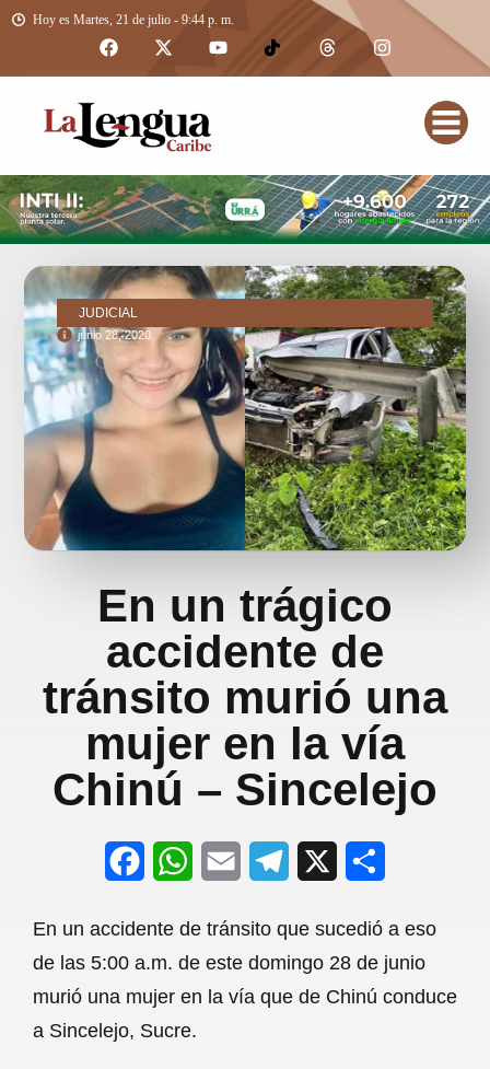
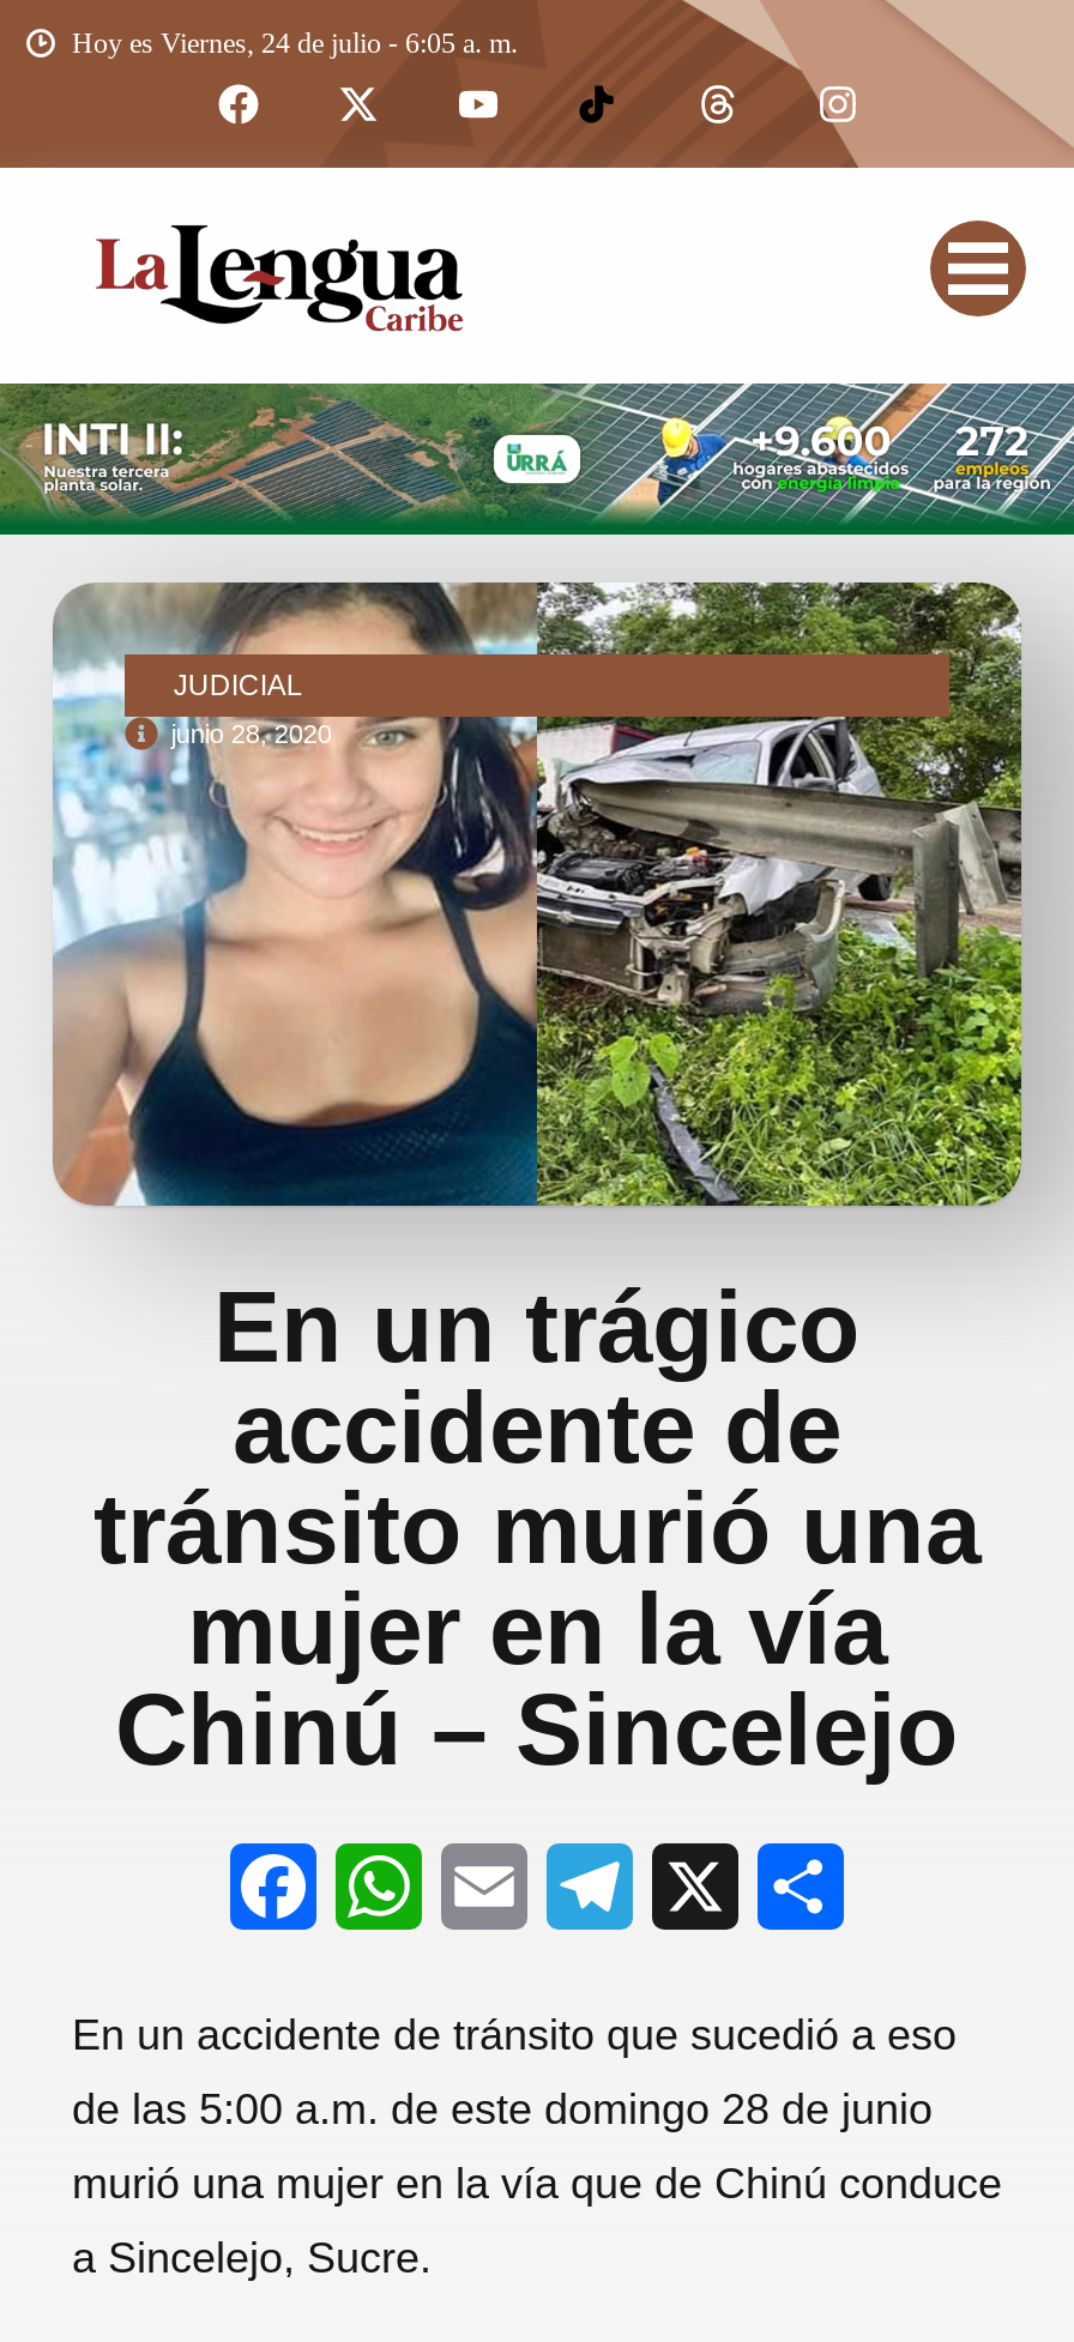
[33,12,234,27] Hoy es Martes, 21 de julio - 9:44 p. m. -> [72,26,518,60] Hoy es Viernes, 24 de julio - 6:05 a. m.

